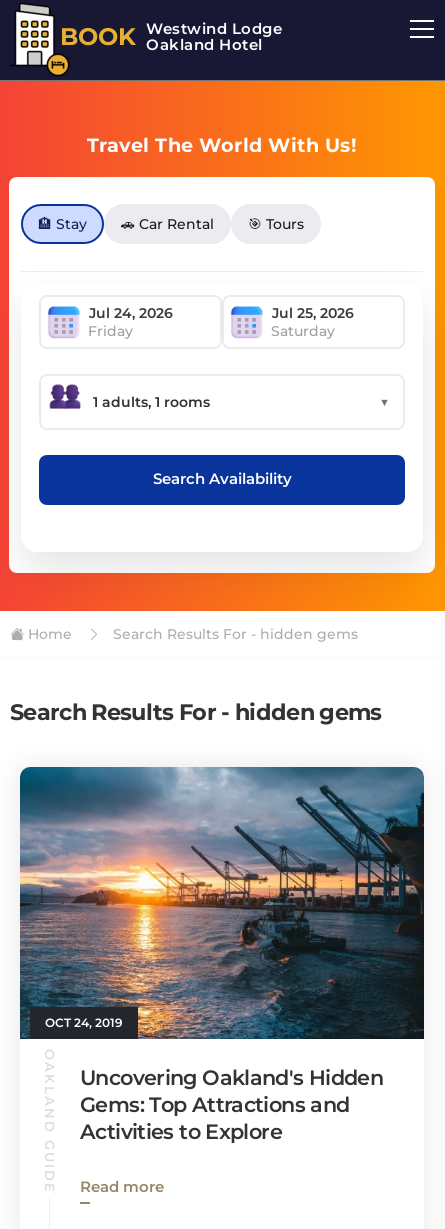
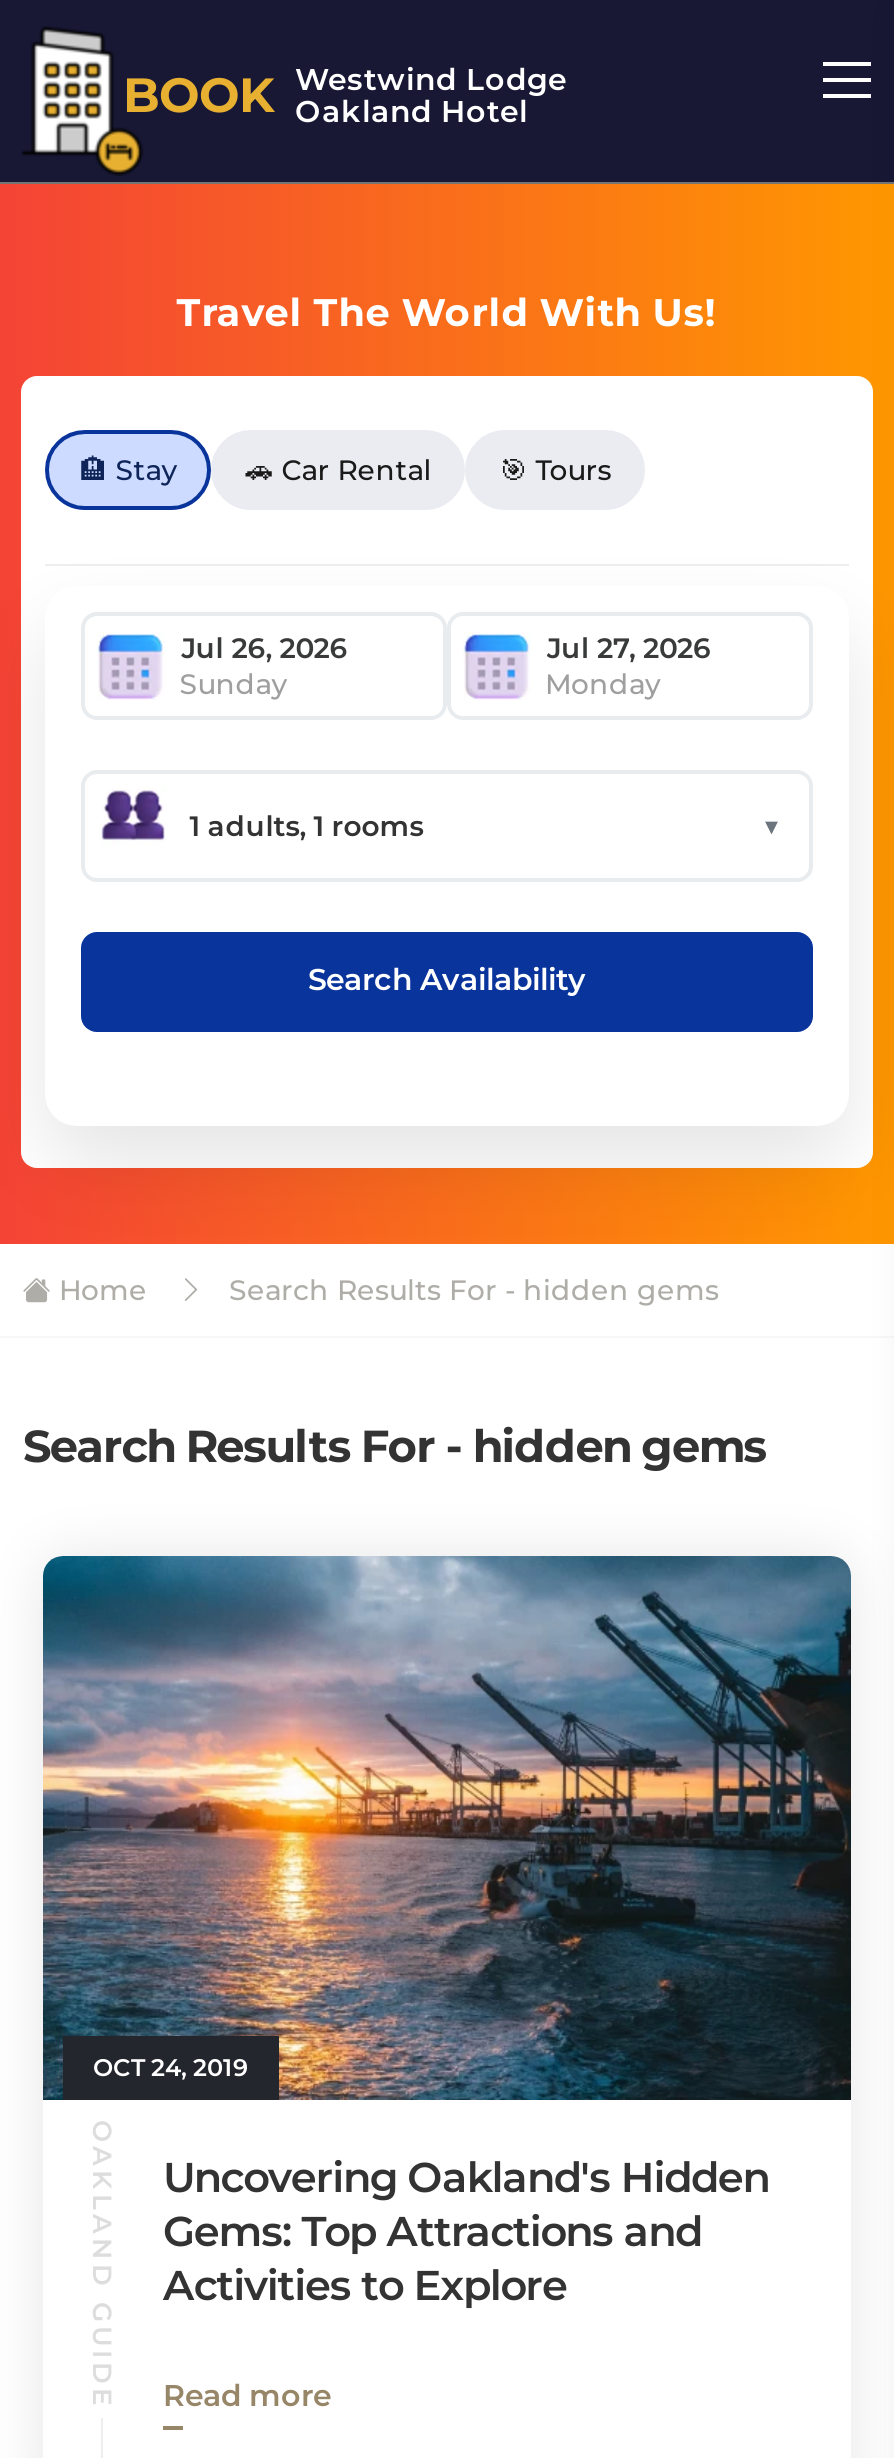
[88,321,335,339] Friday | Saturday -> [179,665,661,701] Sunday | Monday

